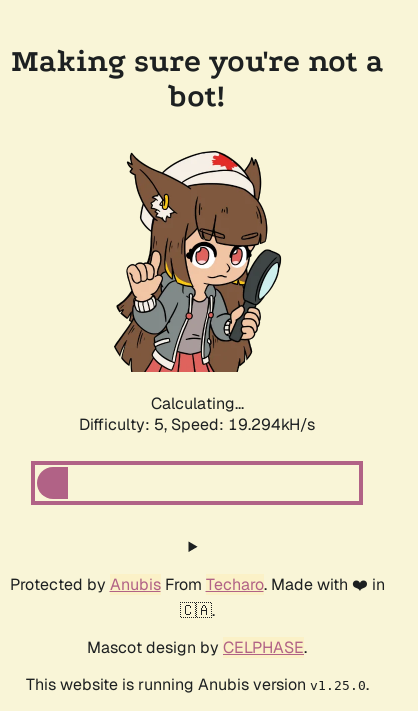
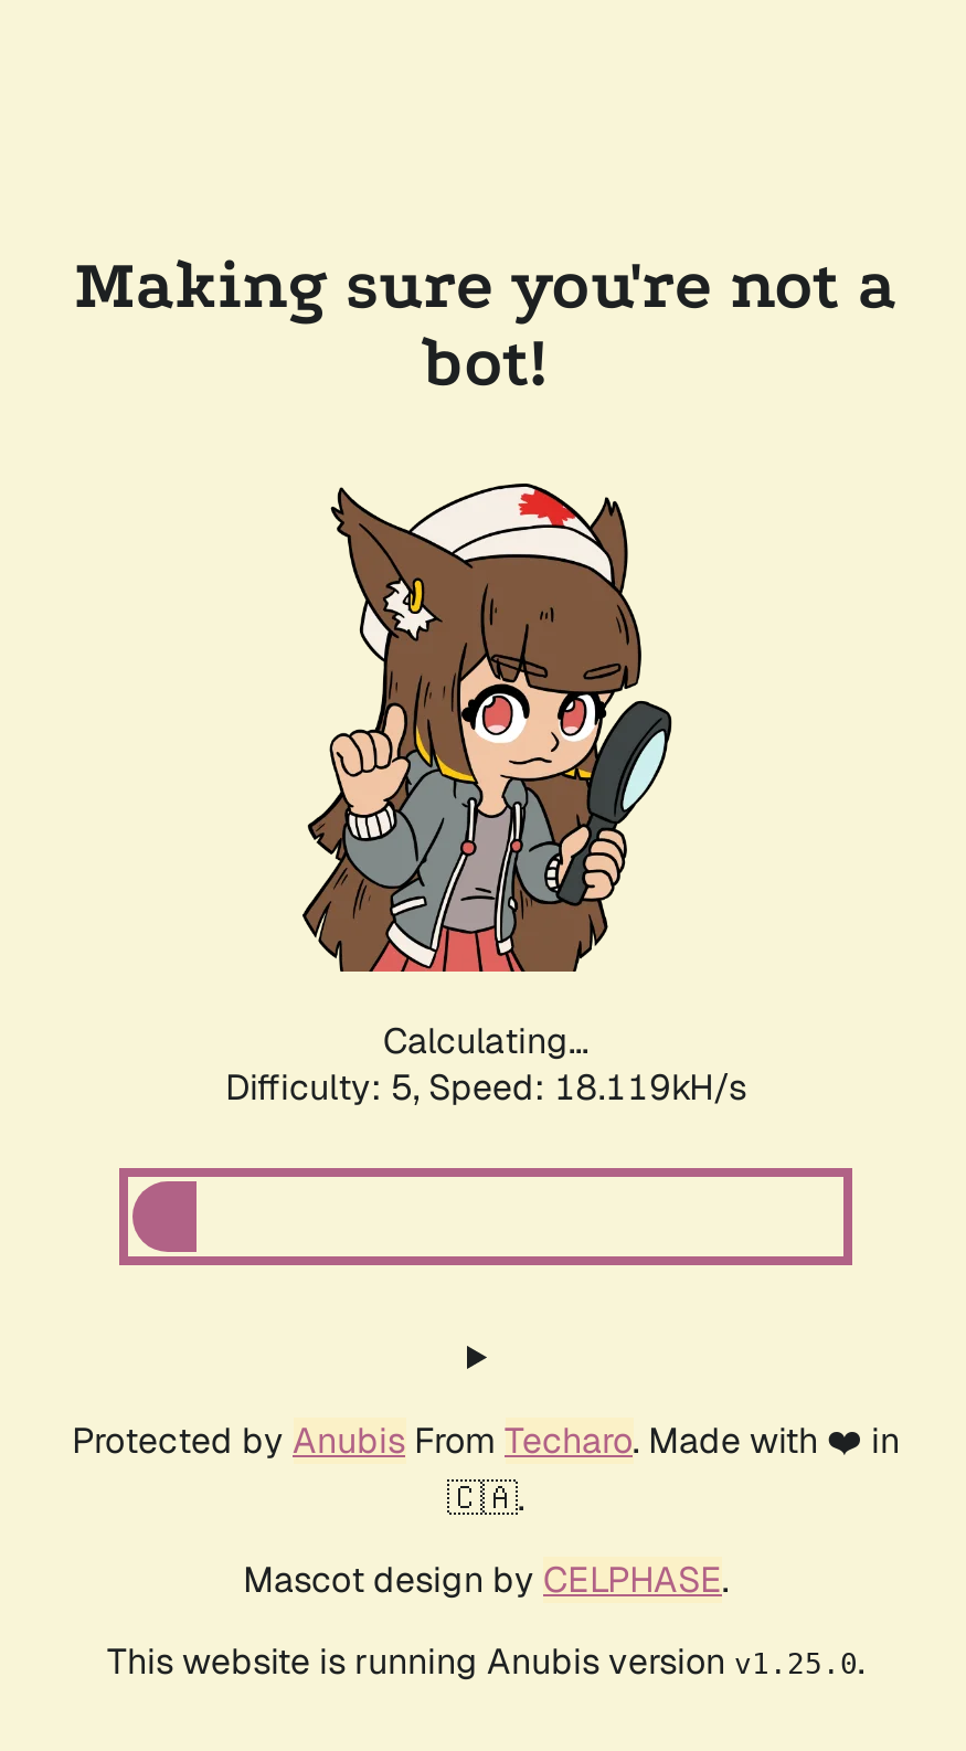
[79,414,315,435] Difficulty: 5, Speed: 19.294kH/s -> [225,1064,746,1111] Difficulty: 5, Speed: 18.119kH/s

